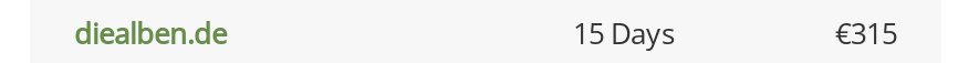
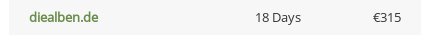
[573,13,675,53] 15 Days -> [254,8,300,26] 18 Days

